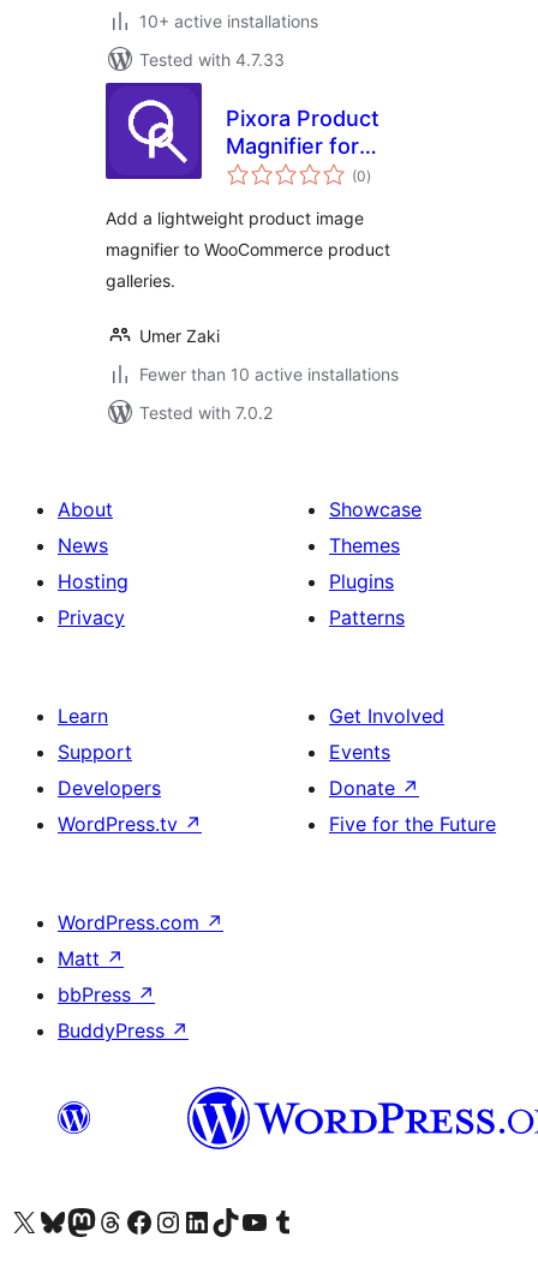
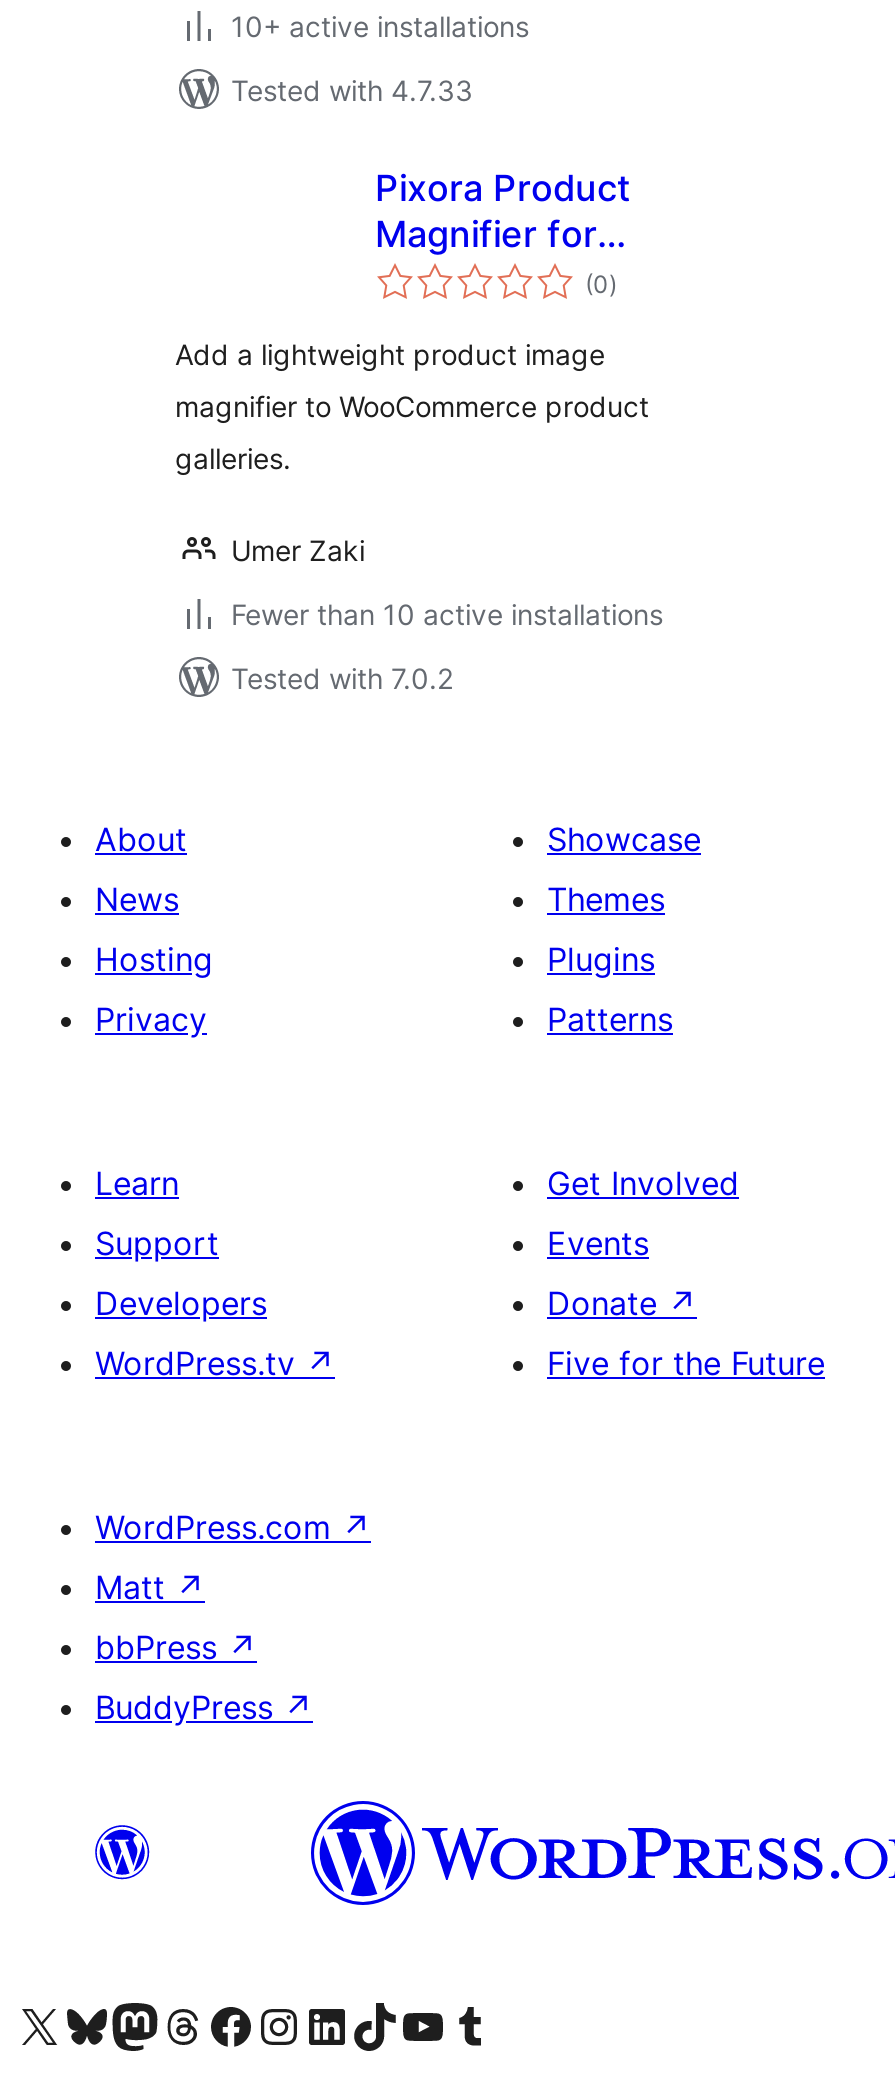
[104,82,203,180] [image] -> none

